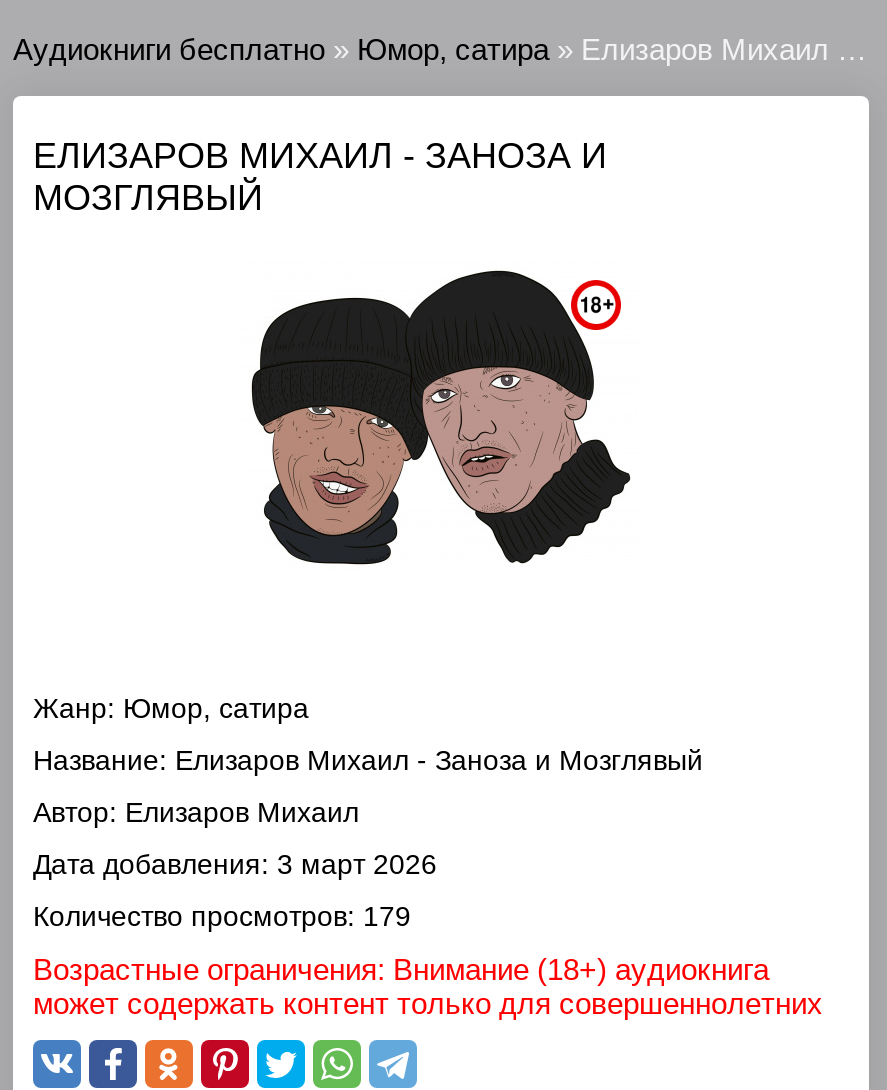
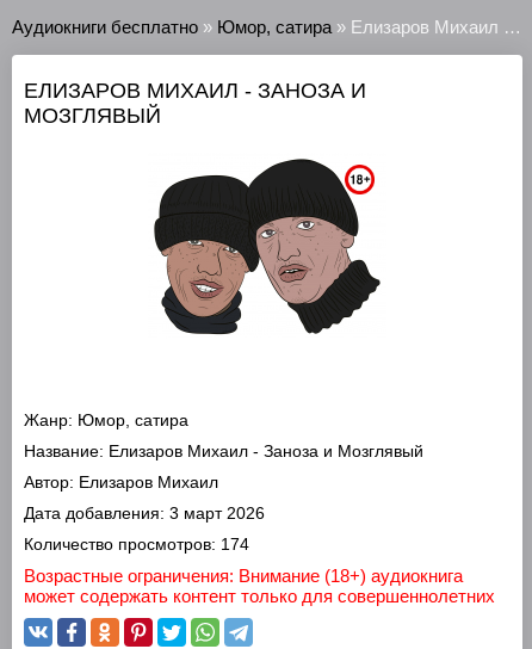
[33,900,411,932] Количество просмотров: 179 -> [24,534,249,554] Количество просмотров: 174

